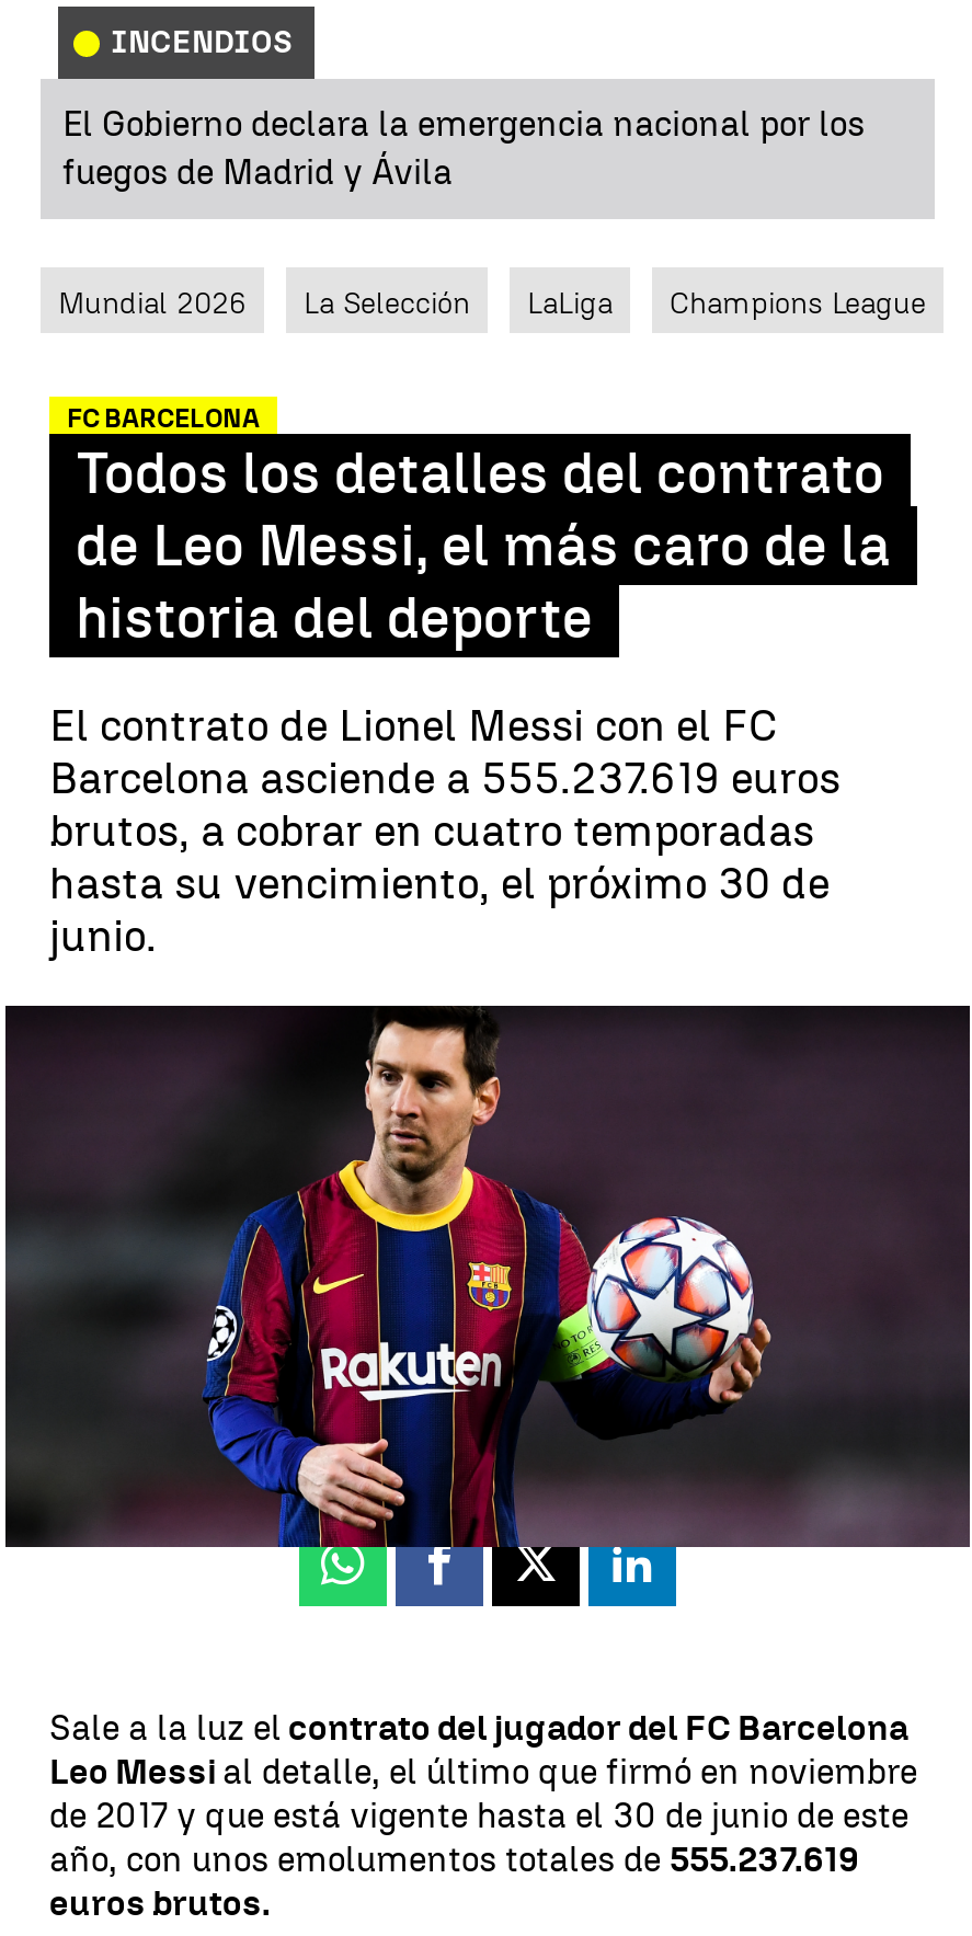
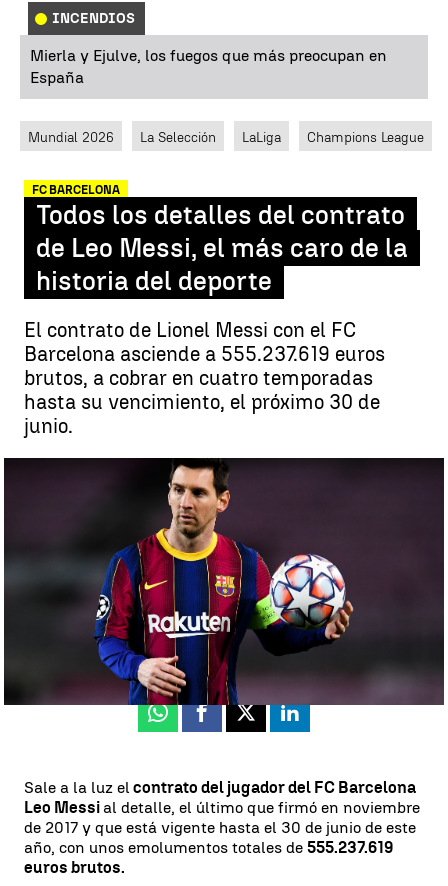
[62,103,865,193] El Gobierno declara la emergencia nacional por los | fuegos de Madrid y Ávila -> [30,46,387,87] Mierla y Ejulve, los fuegos que más preocupan en | España

